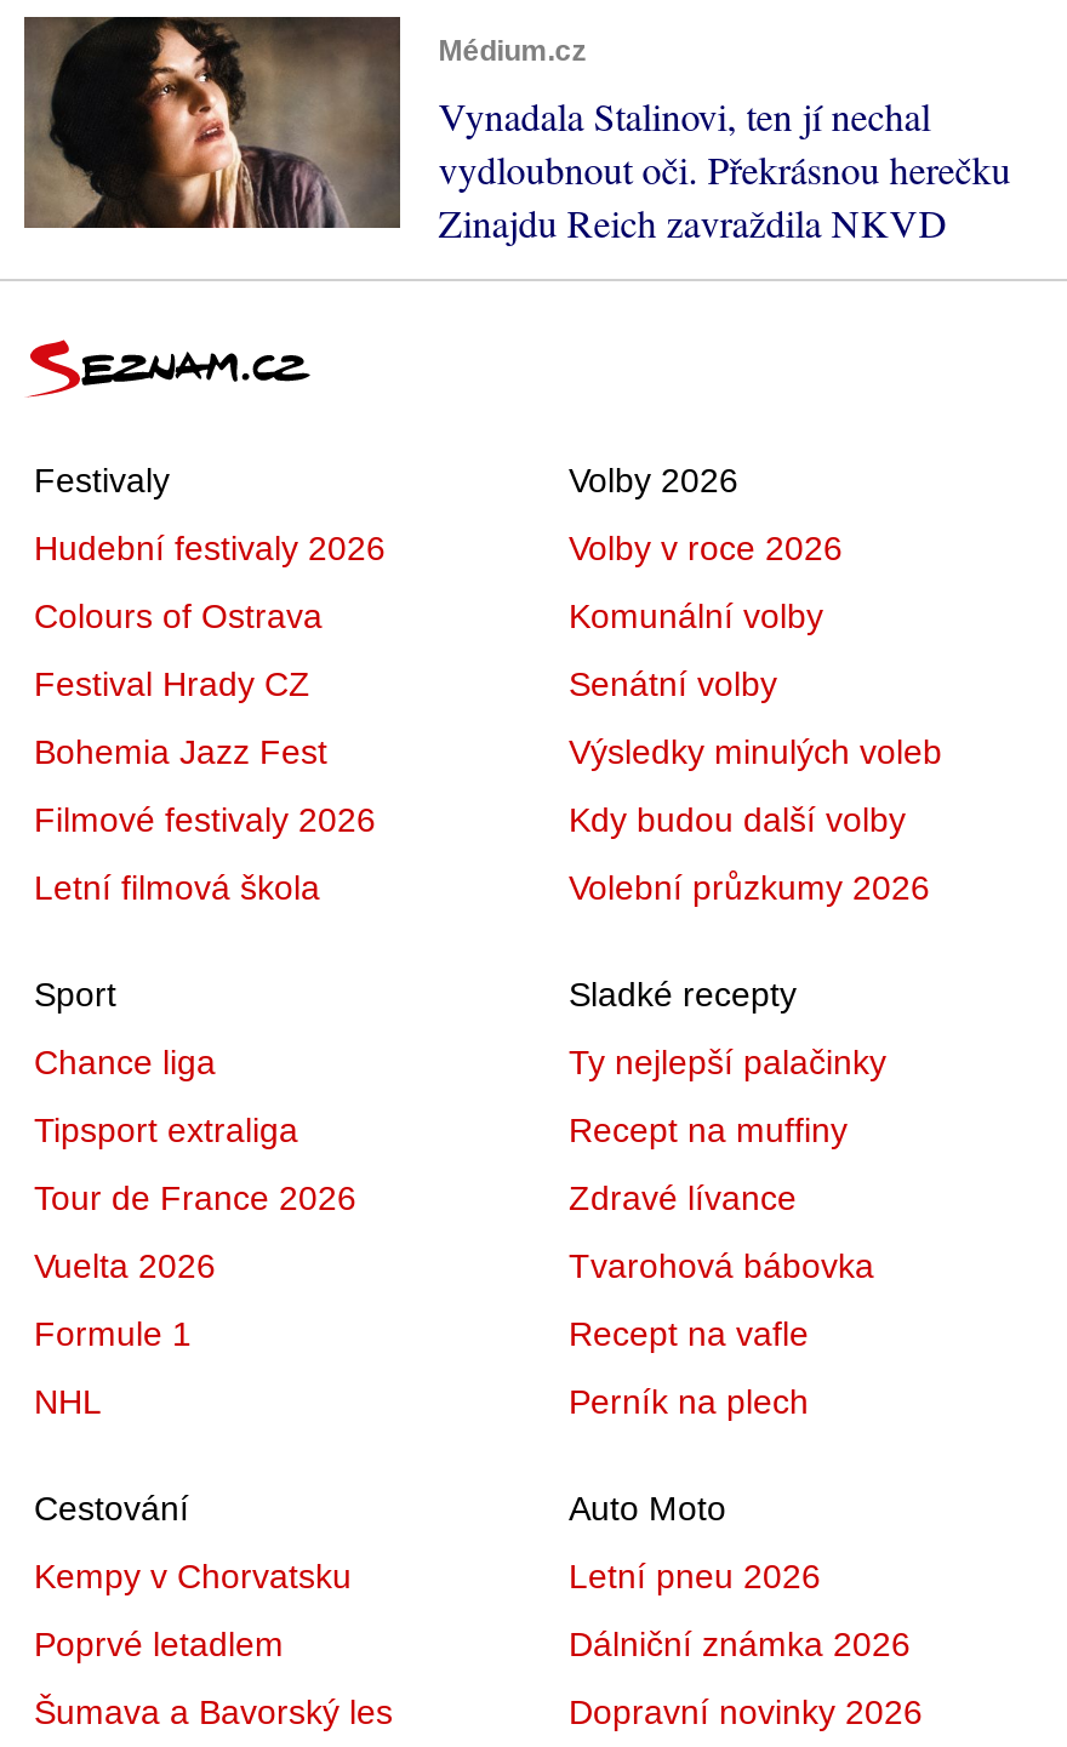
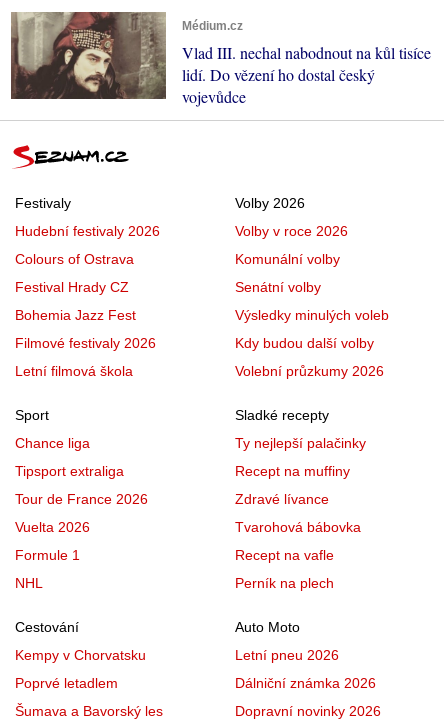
[24,16,1010,248] [image] | Vynadala Stalinovi, ten jí nechal | vydloubnout oči. Překrásnou herečku | Zinajdu Reich zavraždila NKVD -> [11,11,431,107] [image] | Vlad III. nechal nabodnout na kůl tisíce | lidí. Do vězení ho dostal český | vojevůdce

